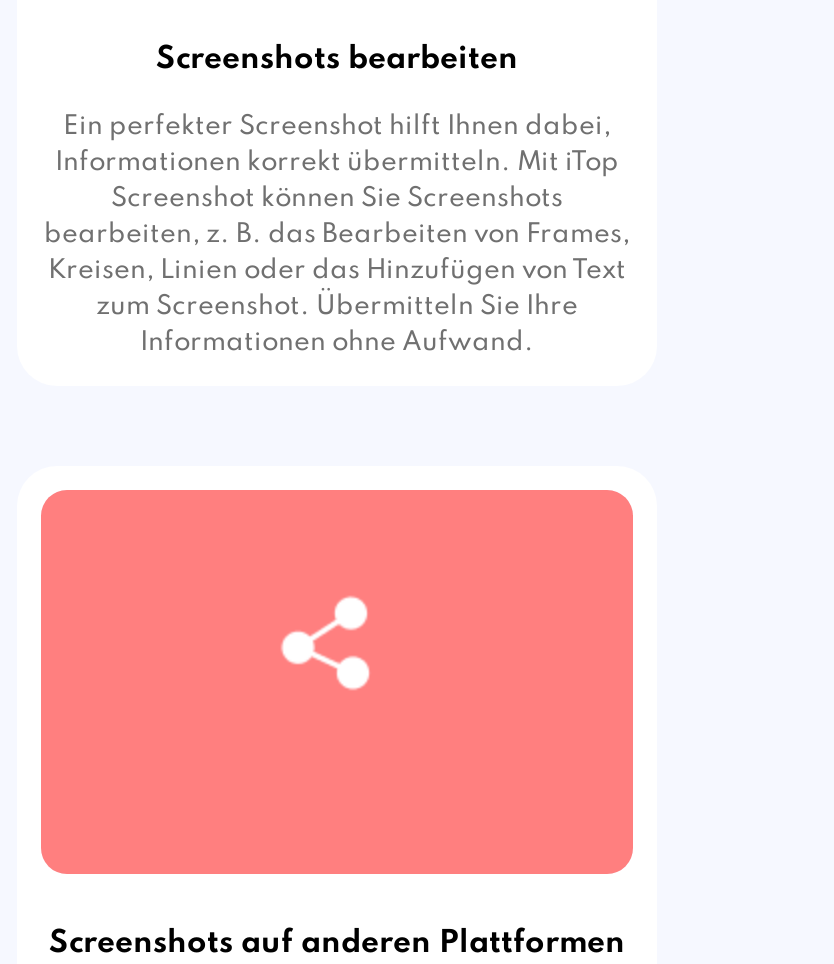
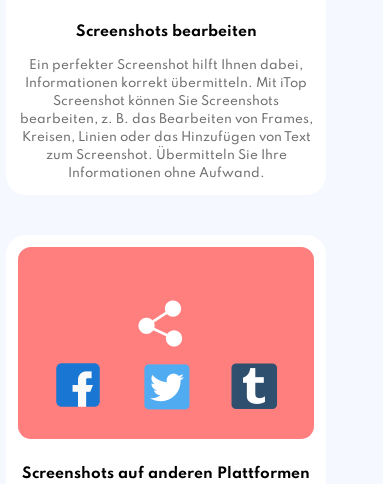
none -> [55,362,101,408] [image]
none -> [143,363,191,411] [image]
none -> [230,362,278,410] [image]

